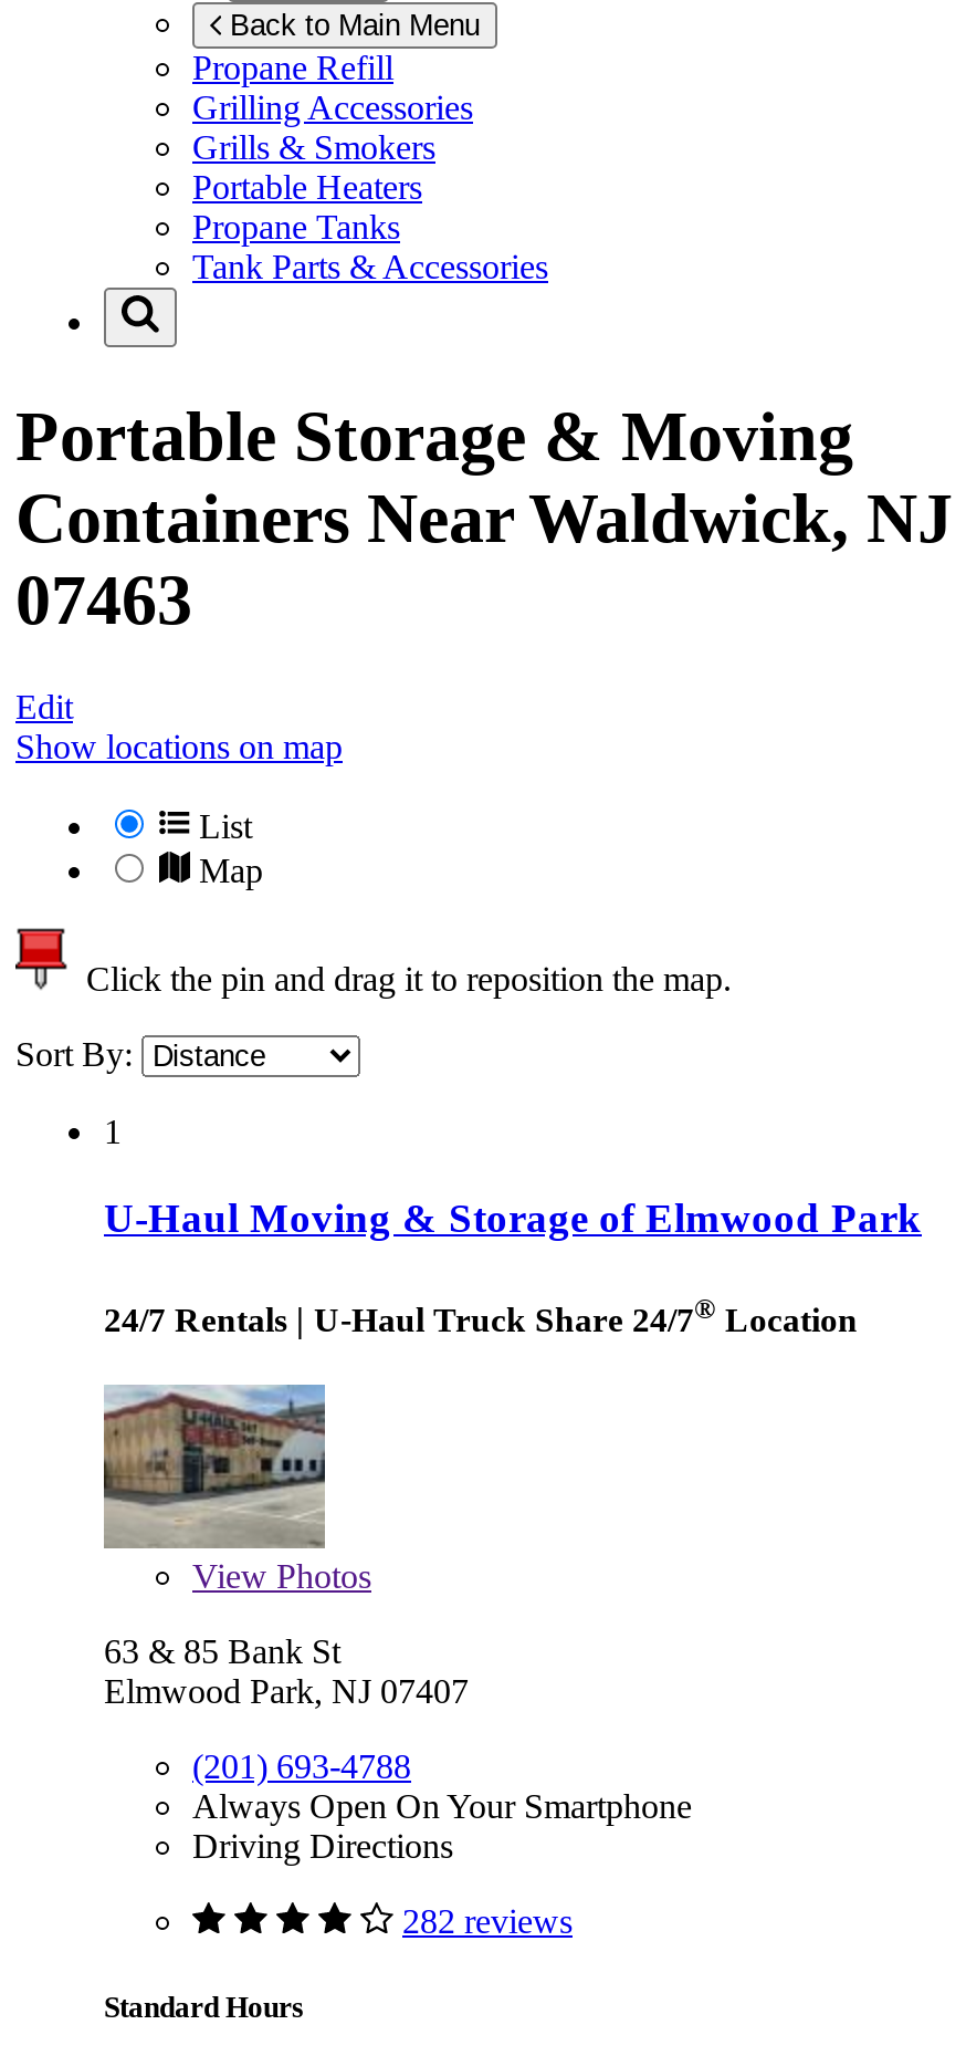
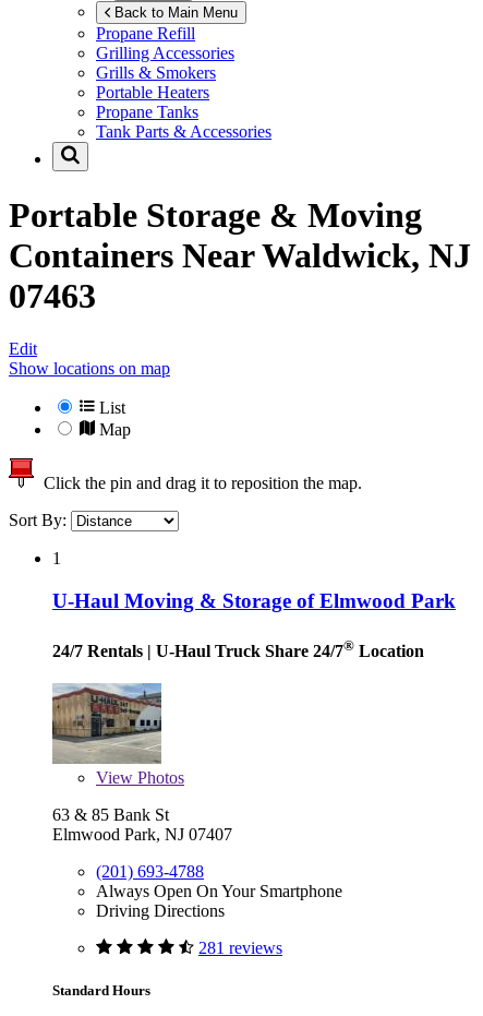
[402,1902,573,1939] 282 reviews -> [198,938,282,957] 281 reviews

